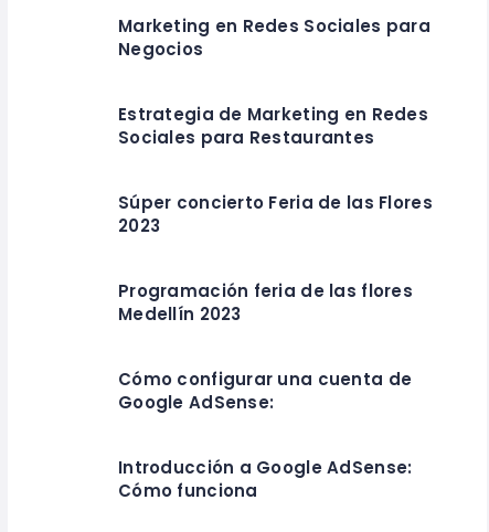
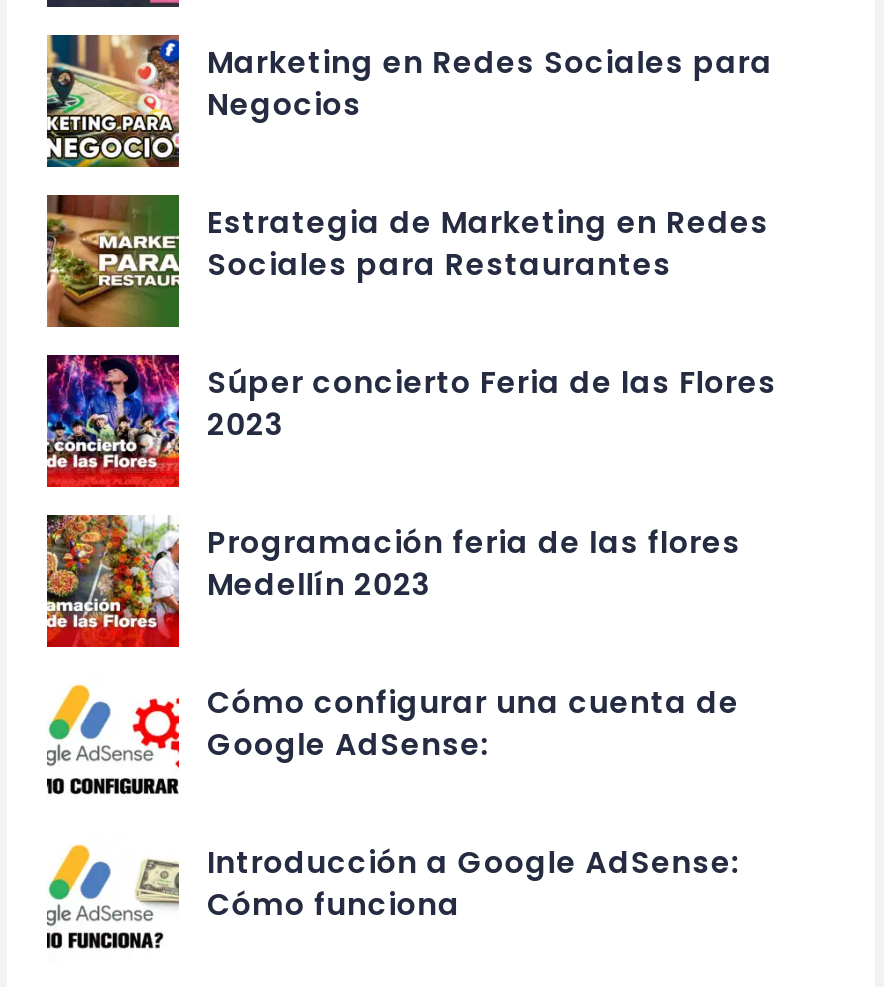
none -> [45,32,181,170] [image]
none -> [45,192,181,330] [image]
none -> [45,352,181,490] [image]
none -> [45,512,181,650] [image]
none -> [45,682,181,796] [image]
none -> [45,842,181,950] [image]

